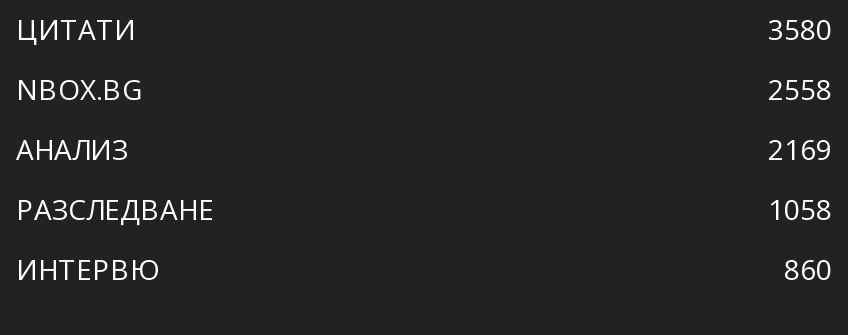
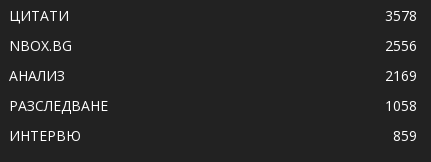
[768,9,832,47] 3580 -> [385,6,417,25] 3578
[768,69,832,107] 2558 -> [385,36,417,55] 2556
[784,249,832,287] 860 -> [393,126,417,145] 859

